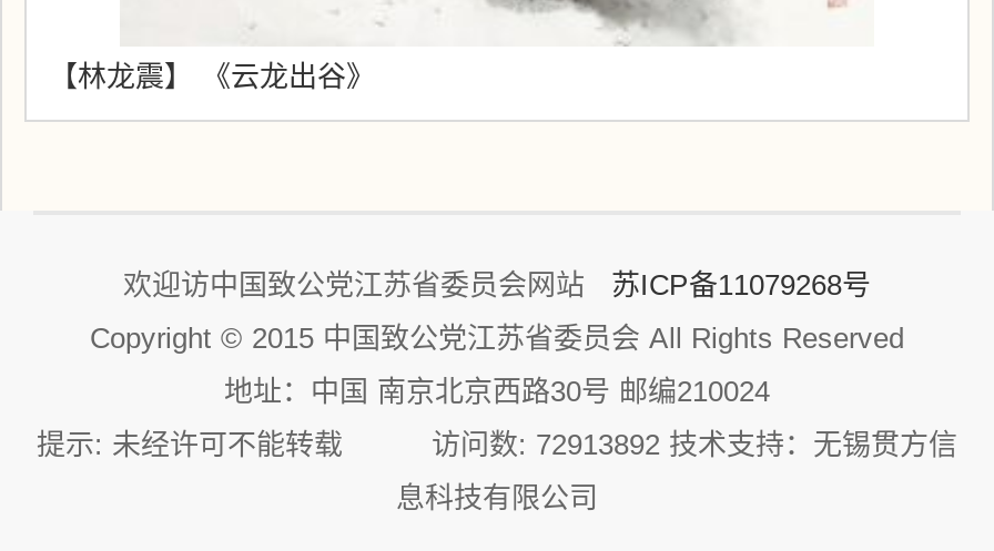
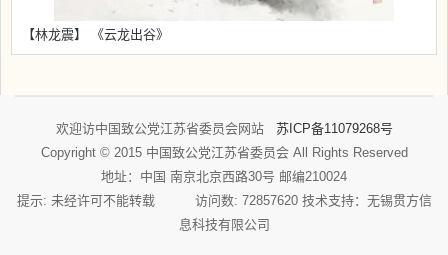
[37,427,957,460] 提示: 未经许可不能转载 访问数: 72913892 技术支持：无锡贯方信 -> [16,192,431,207] 提示: 未经许可不能转载 访问数: 72857620 技术支持：无锡贯方信

